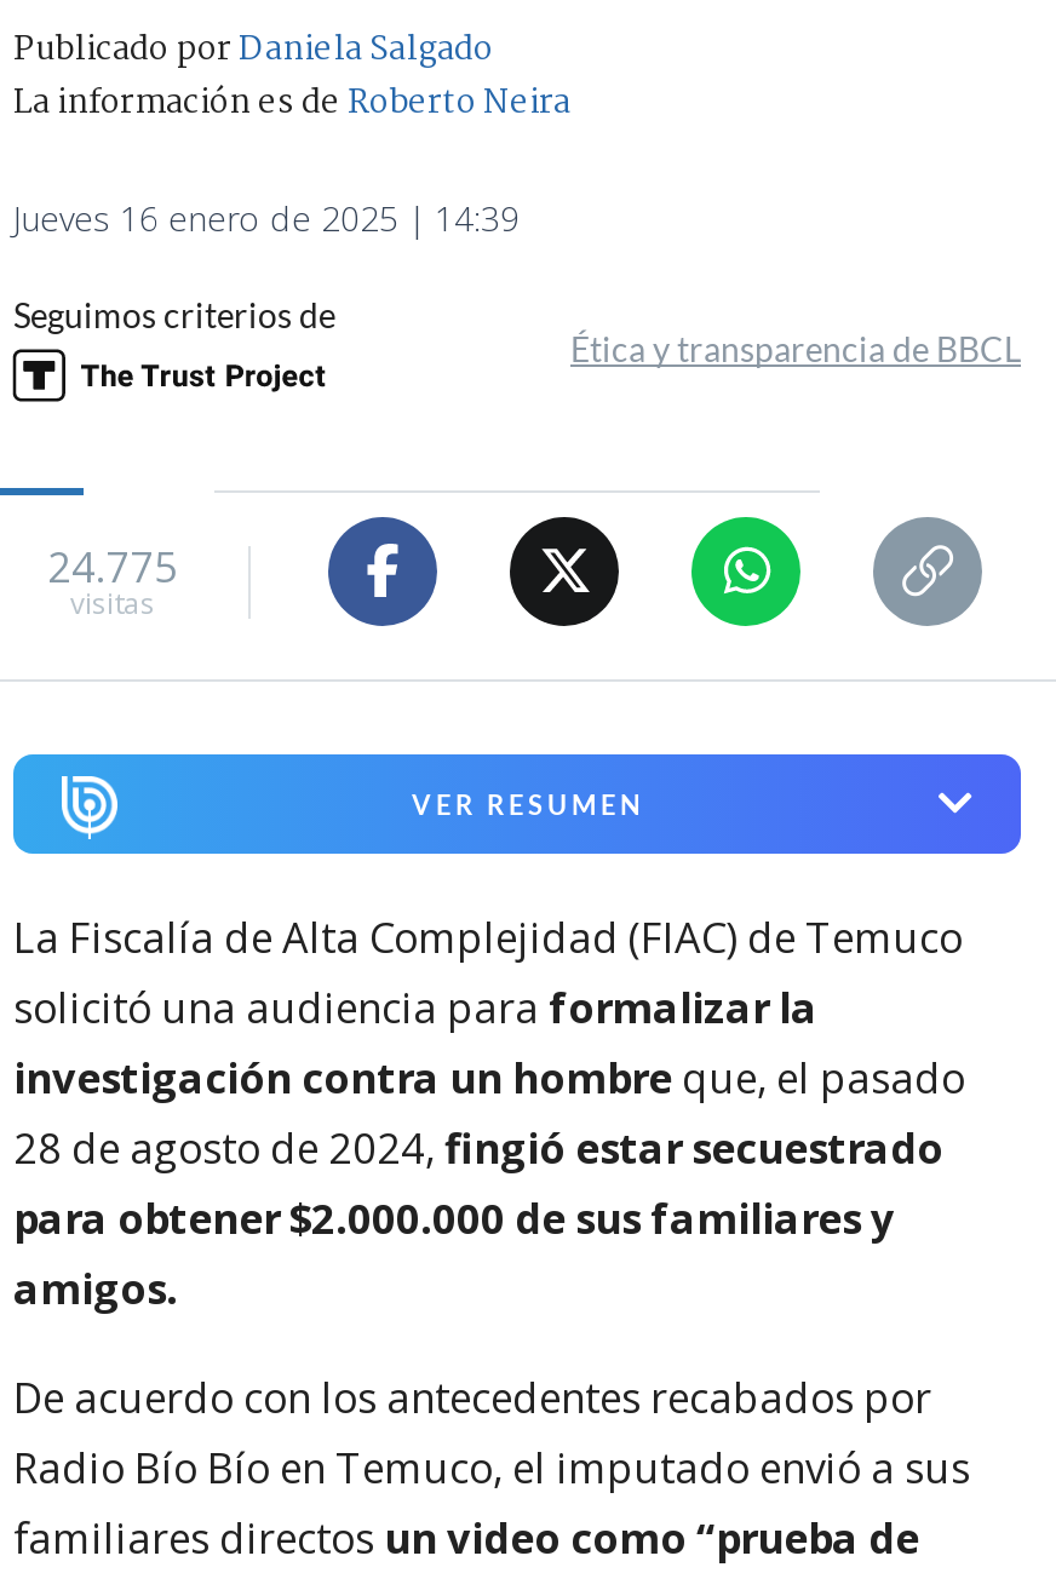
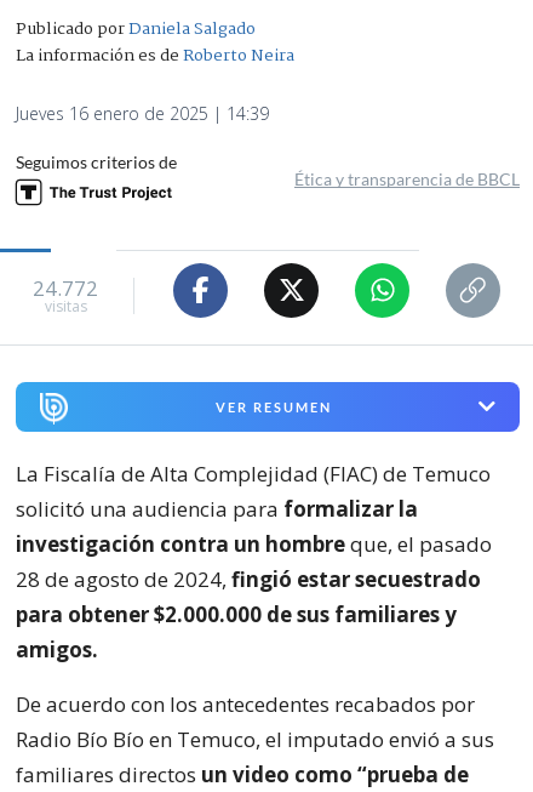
[47,540,178,595] 24.775 -> [33,274,98,302] 24.772

